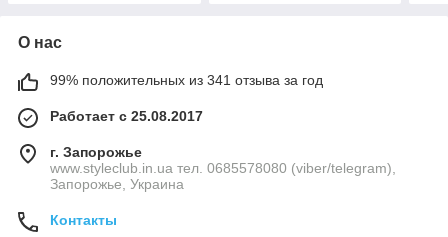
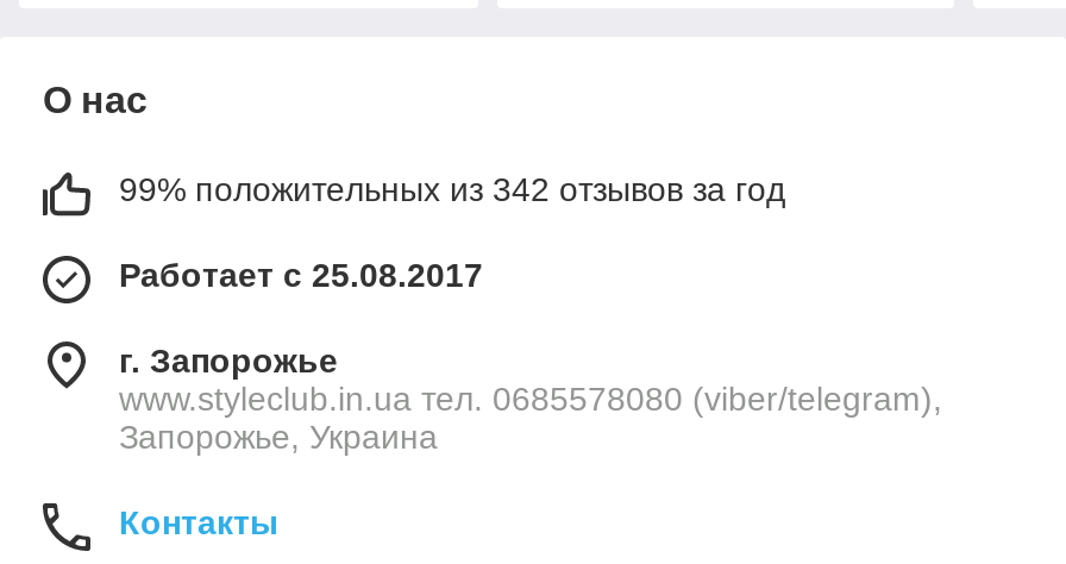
[50,72,323,88] 99% положительных из 341 отзыва за год -> [119,170,785,208] 99% положительных из 342 отзывов за год

